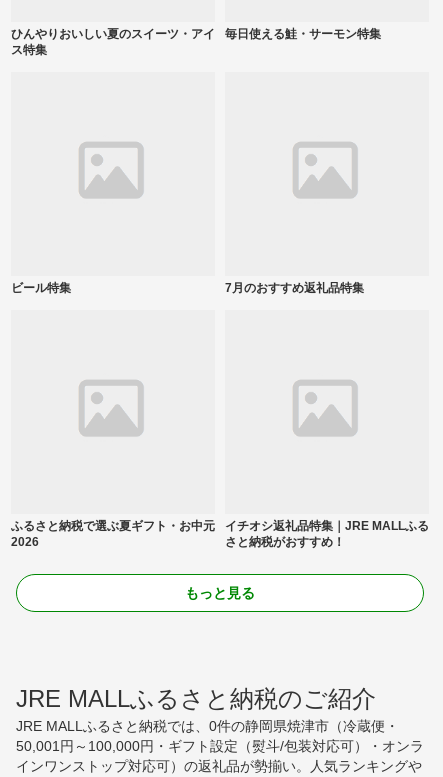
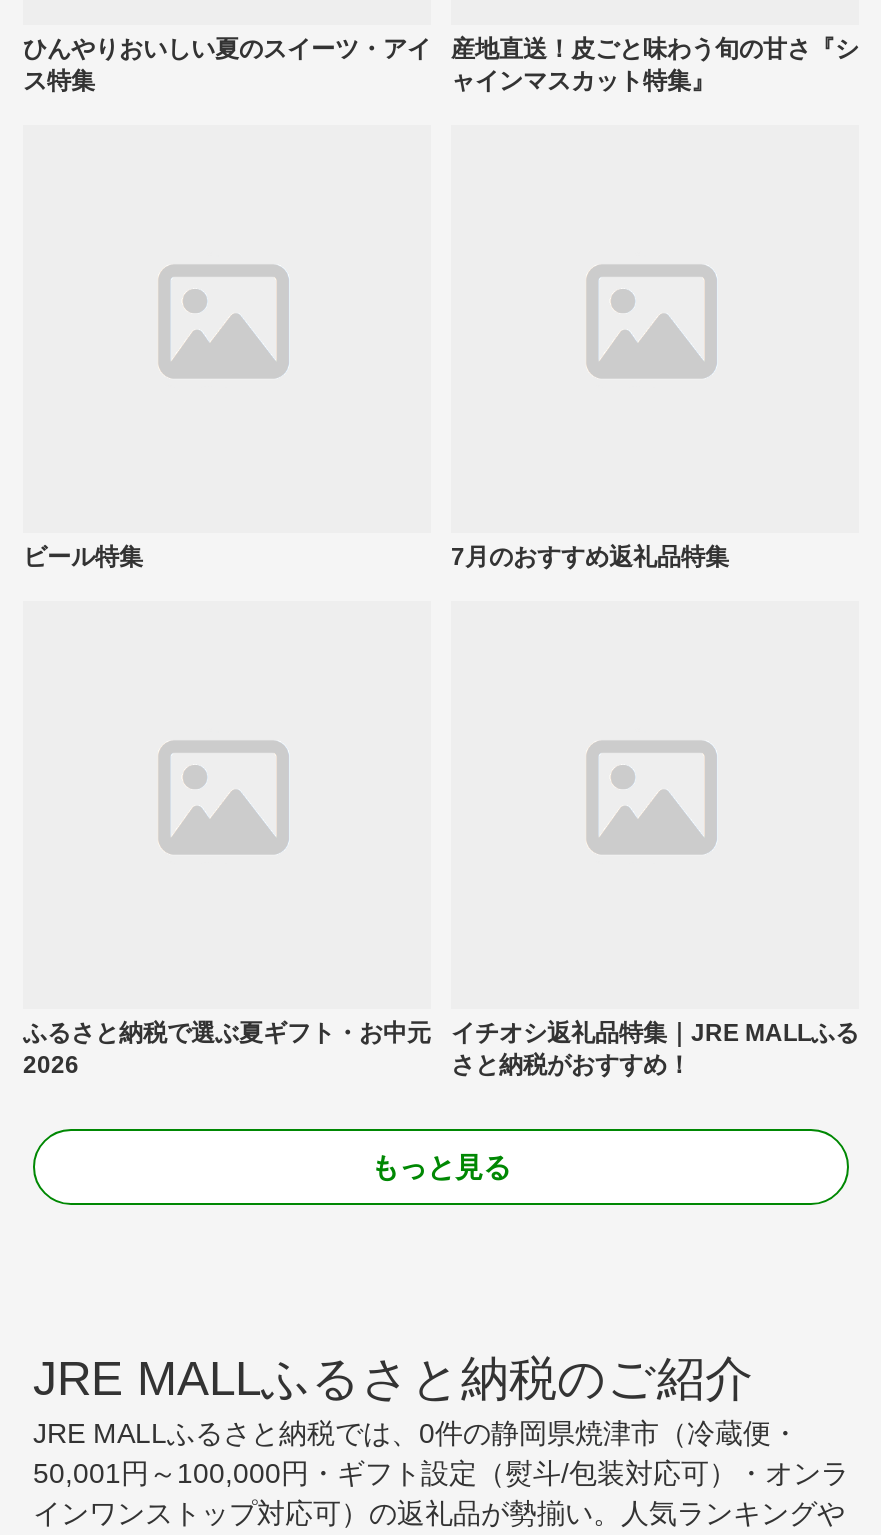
[225,27,381,41] 毎日使える鮭・サーモン特集 -> [451,34,859,94] 産地直送！皮ごと味わう旬の甘さ『シ | ャインマスカット特集』

